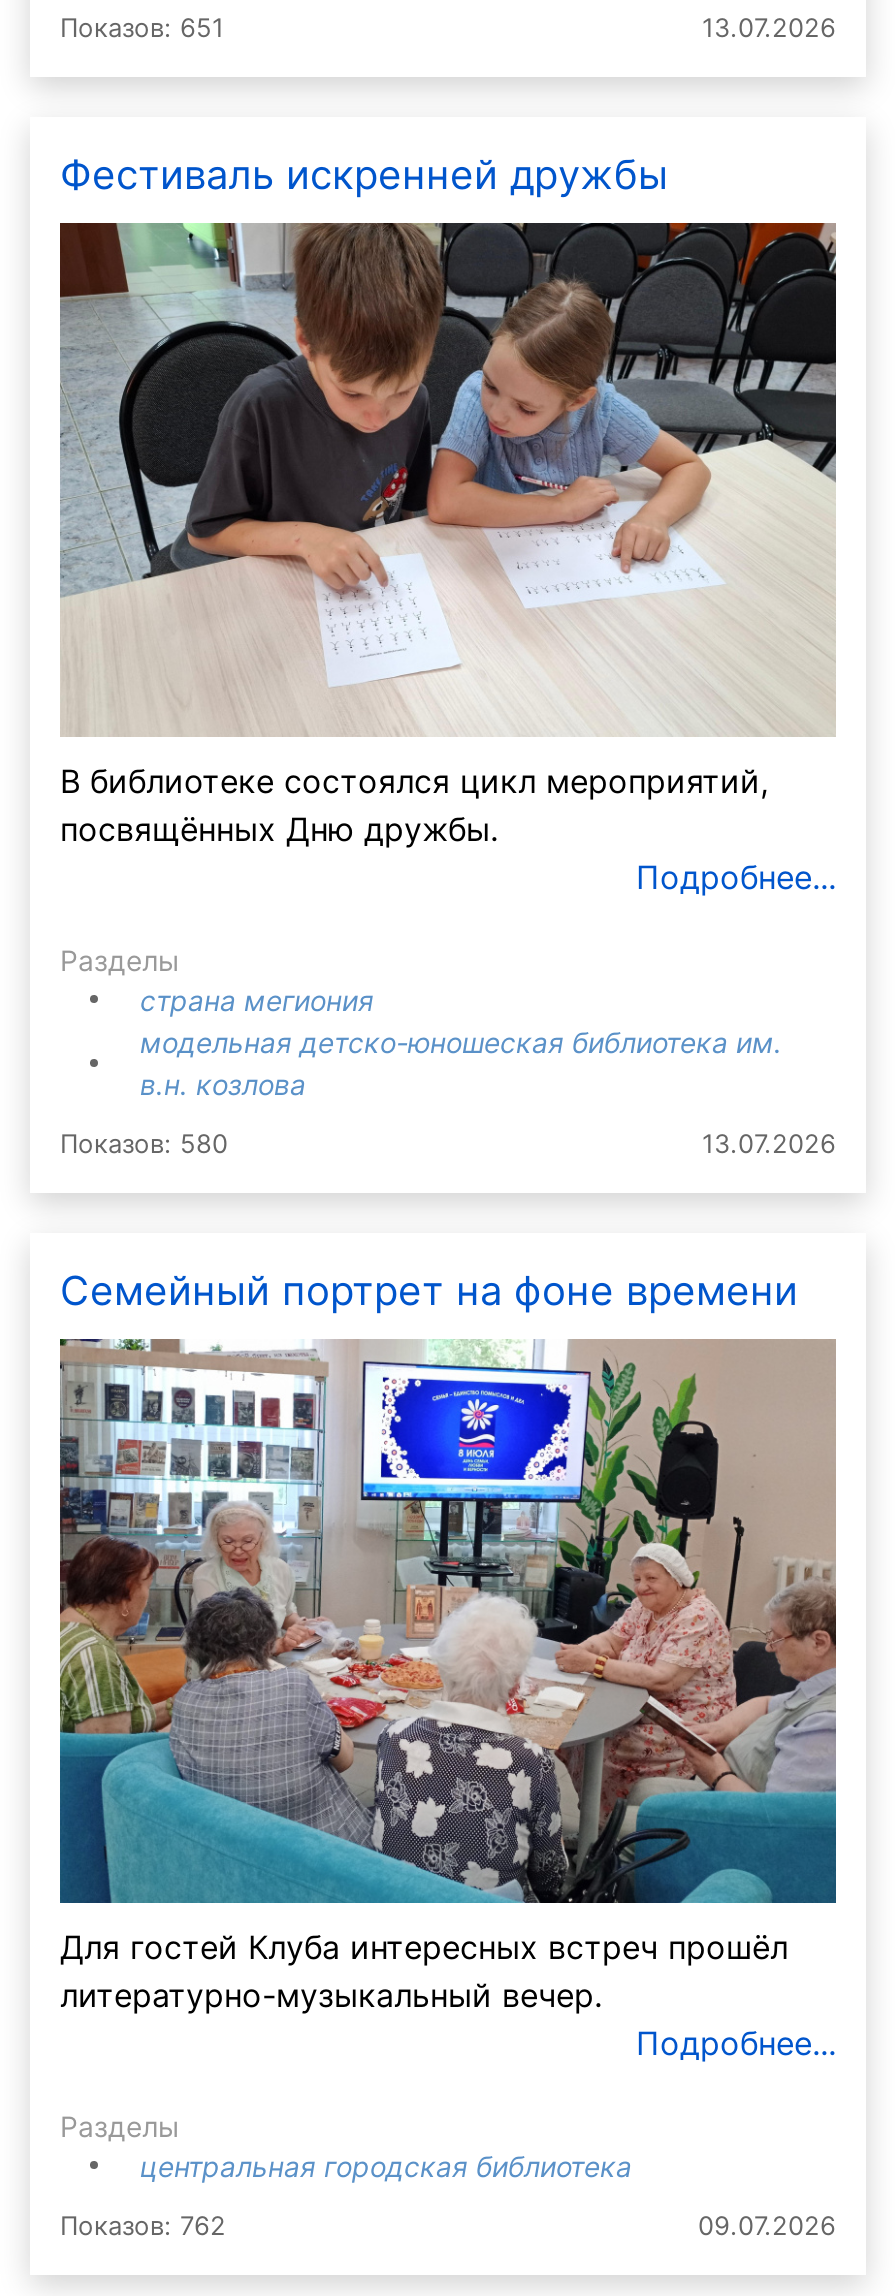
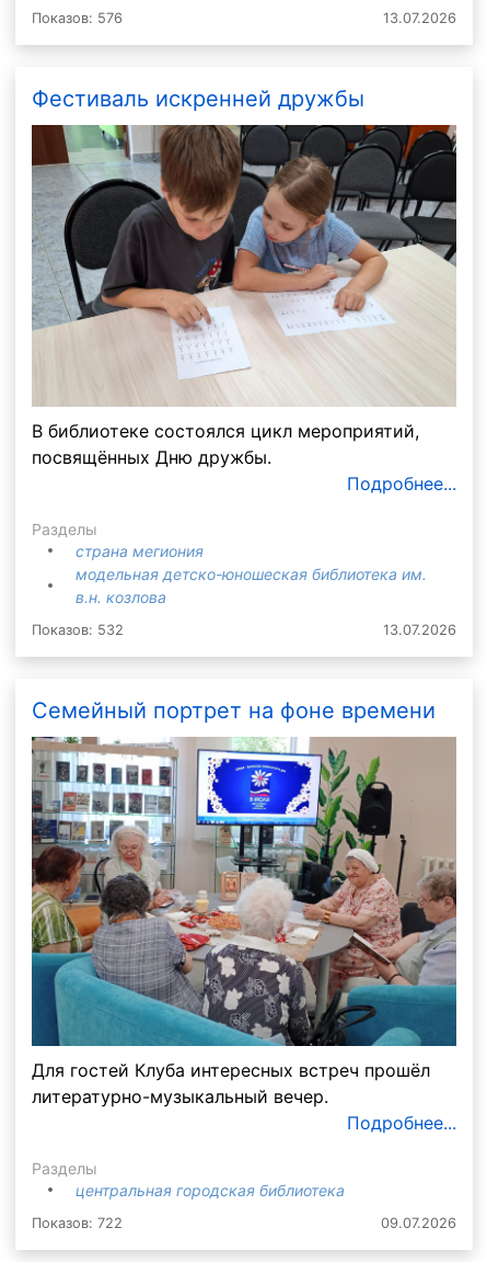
[60,12,224,42] Показов: 651 -> [32,10,123,26] Показов: 576
[60,1130,228,1160] Показов: 580 -> [32,622,124,638] Показов: 532
[60,2211,226,2241] Показов: 762 -> [32,1215,123,1231] Показов: 722

